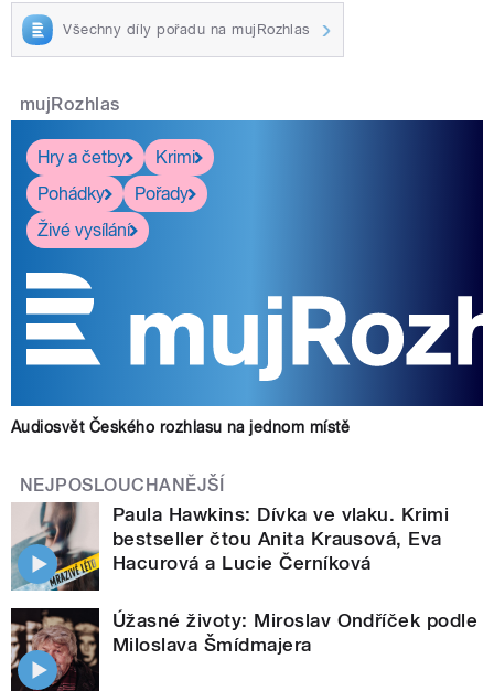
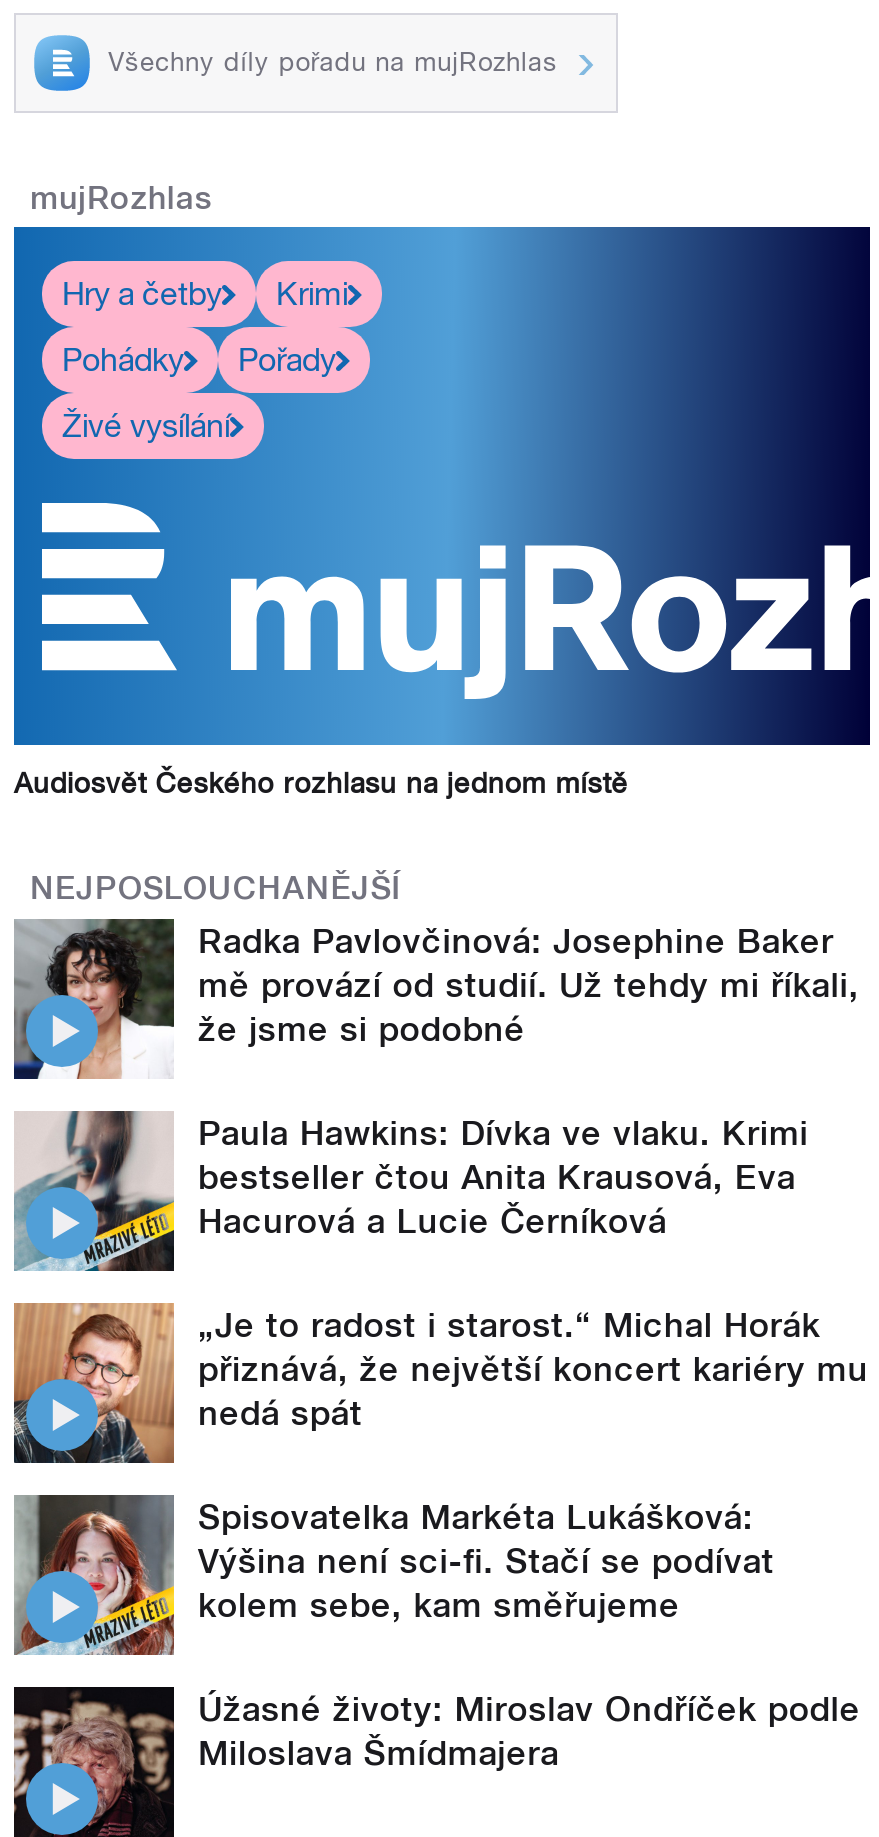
none -> [14,917,859,1081] [image] | Radka Pavlovčinová: Josephine Baker | mě provází od studií. Už tehdy mi říkali, | že jsme si podobné
none -> [12,1301,868,1624] [image] | „Je to radost i starost.“ Michal Horák | přiznává, že největší koncert kariéry mu | nedá spát | Spisovatelka Markéta Lukášková: | Výšina není sci-fi. Stačí se podívat | kolem sebe, kam směřujeme
none -> [16,1493,176,1657] [image]

